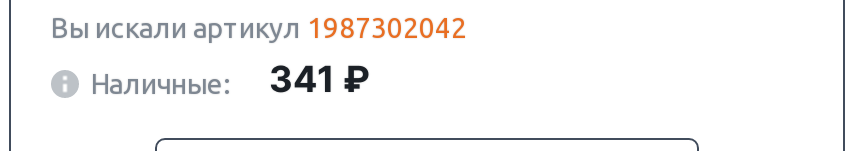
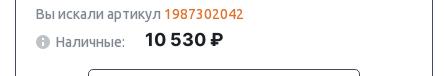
[91,58,369,100] Наличные: 341 ₽ -> [56,29,223,50] Наличные: 10 530 ₽

